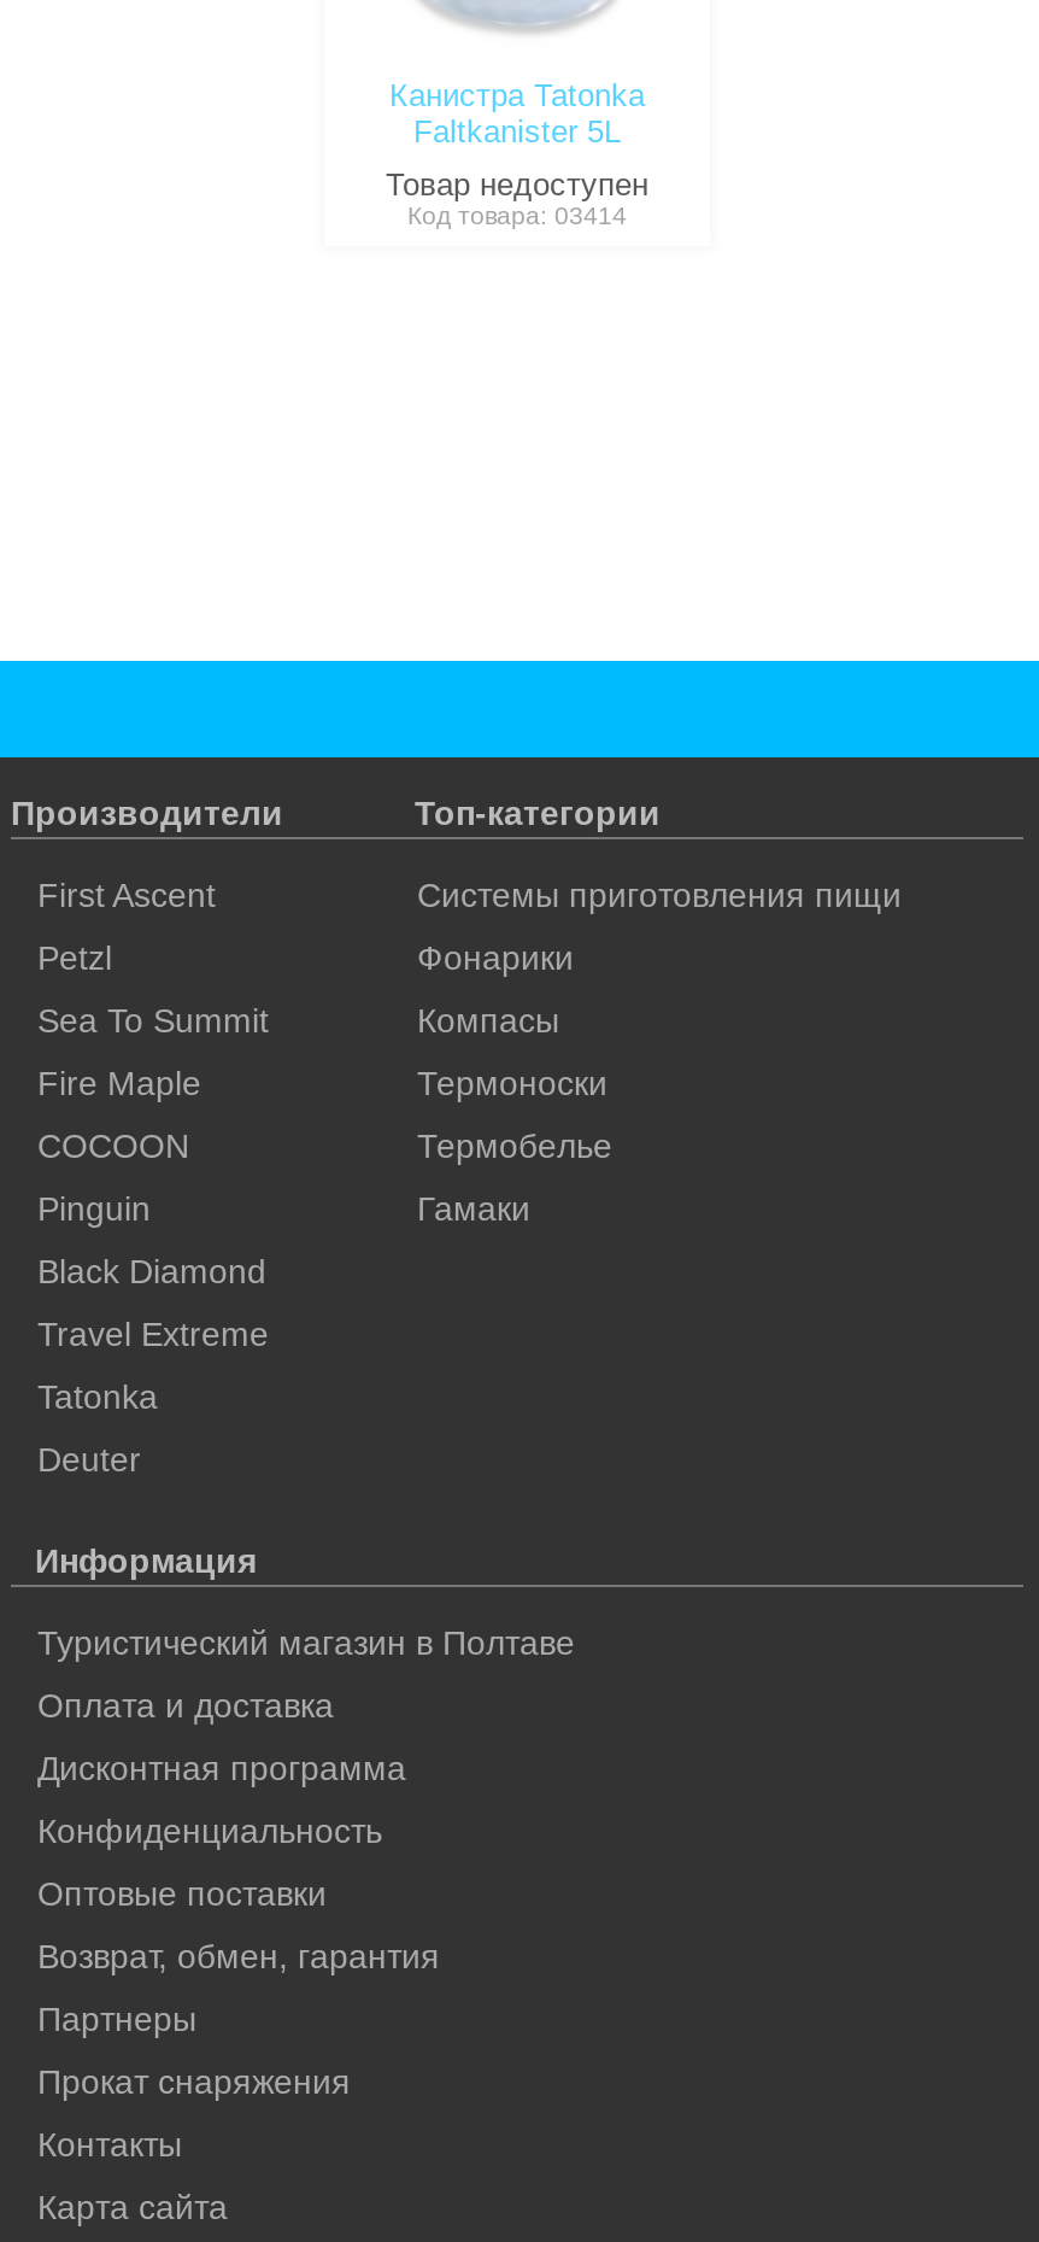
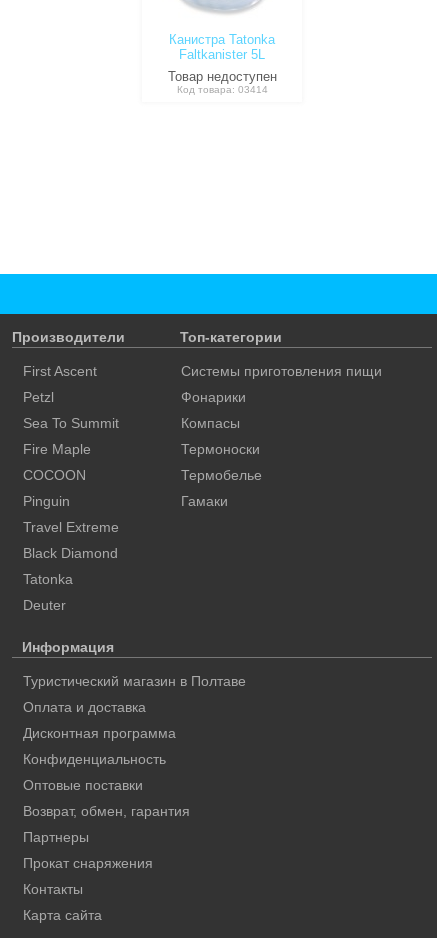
moved [37,1251,266,1289] -> [23,544,118,560]: Black Diamond
moved [37,1313,269,1352] -> [23,518,119,534]: Travel Extreme

